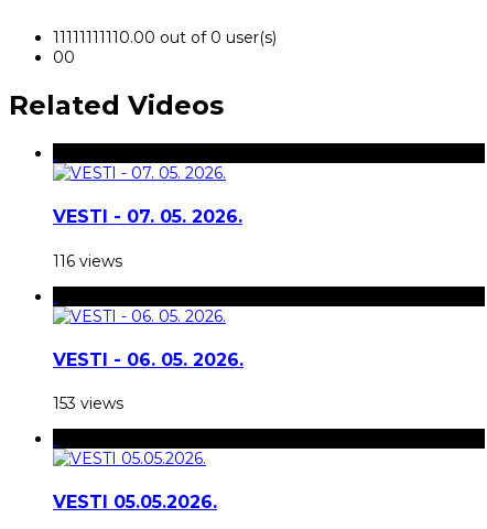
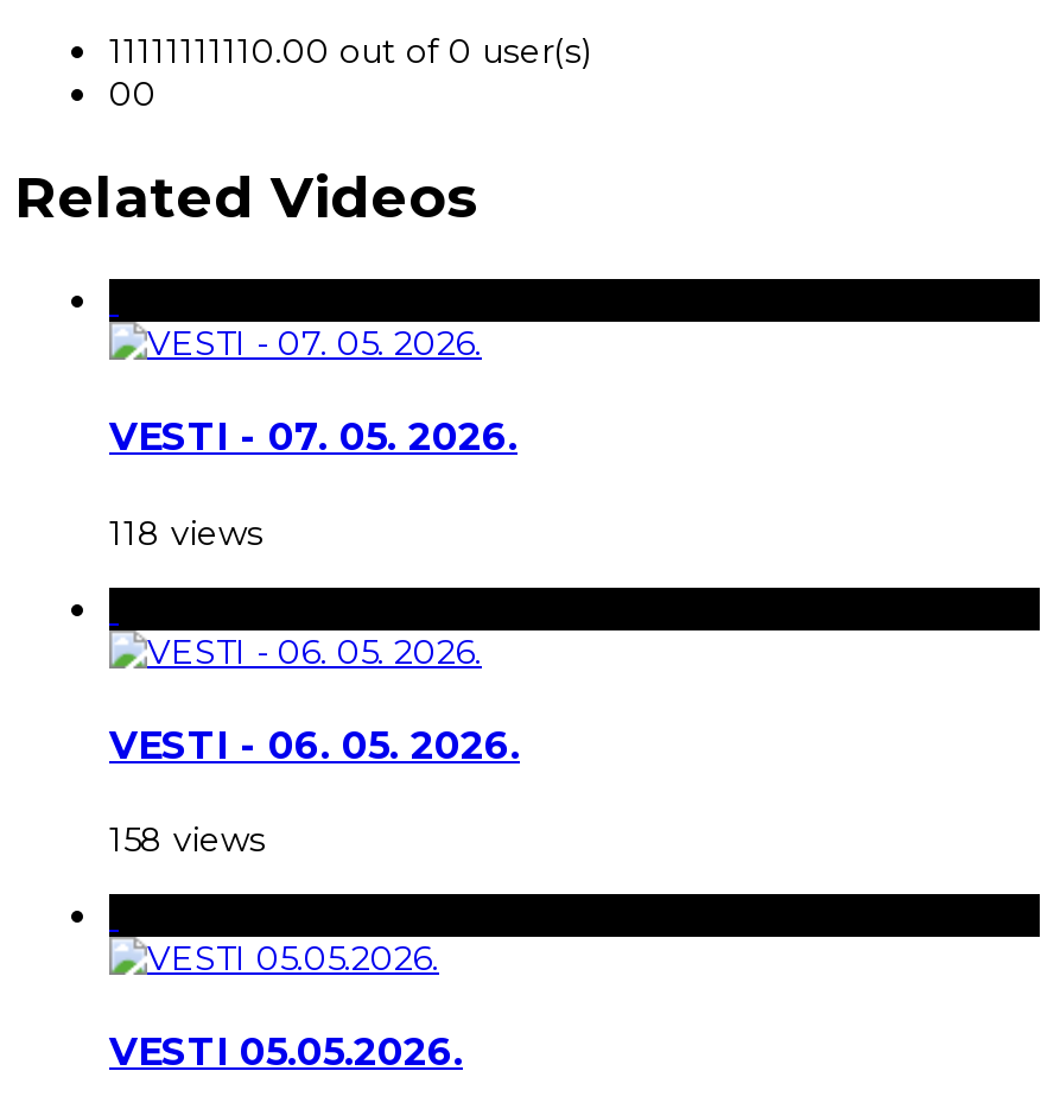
[53,251,122,271] 116 views -> [109,511,263,554] 118 views
[53,394,123,413] 153 views -> [109,818,266,861] 158 views

